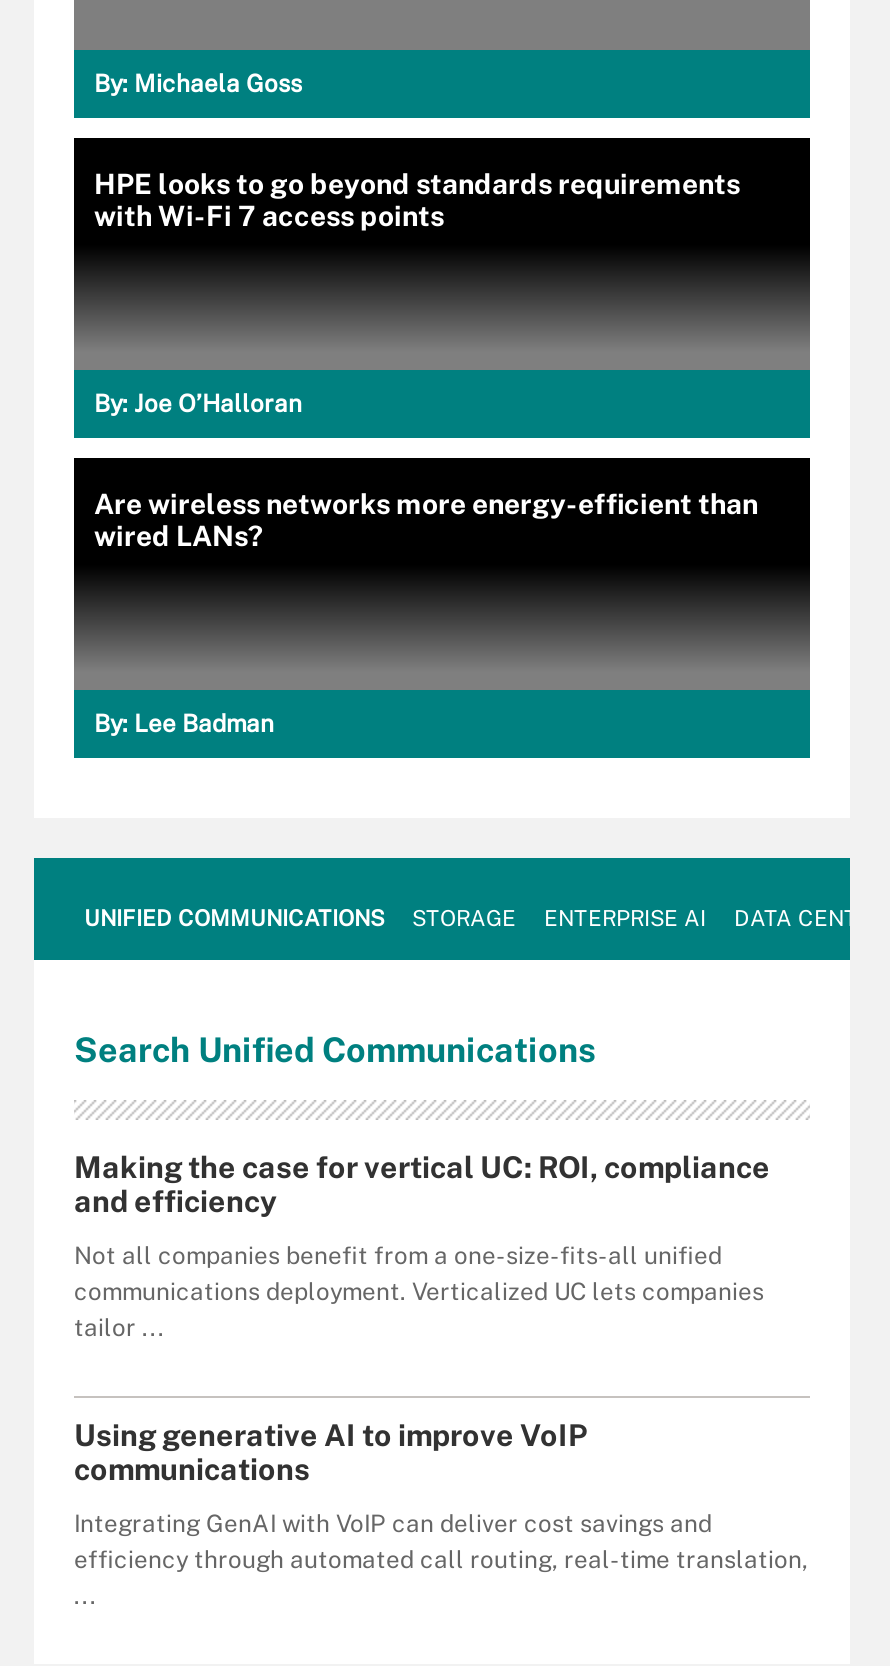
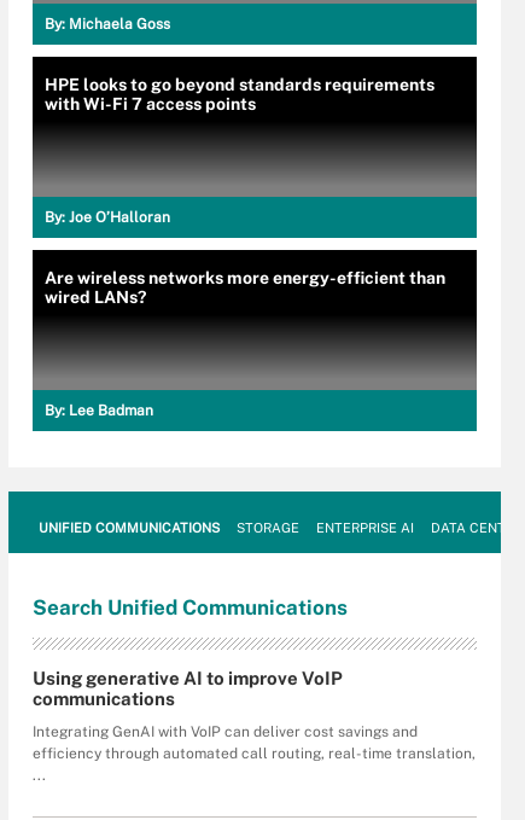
[74,1150,770,1342] Making the case for vertical UC: ROI, compliance | and efficiency | Not all companies benefit from a one-size-fits-all unified | communications deployment. Verticalized UC lets companies | tailor ... -> none

